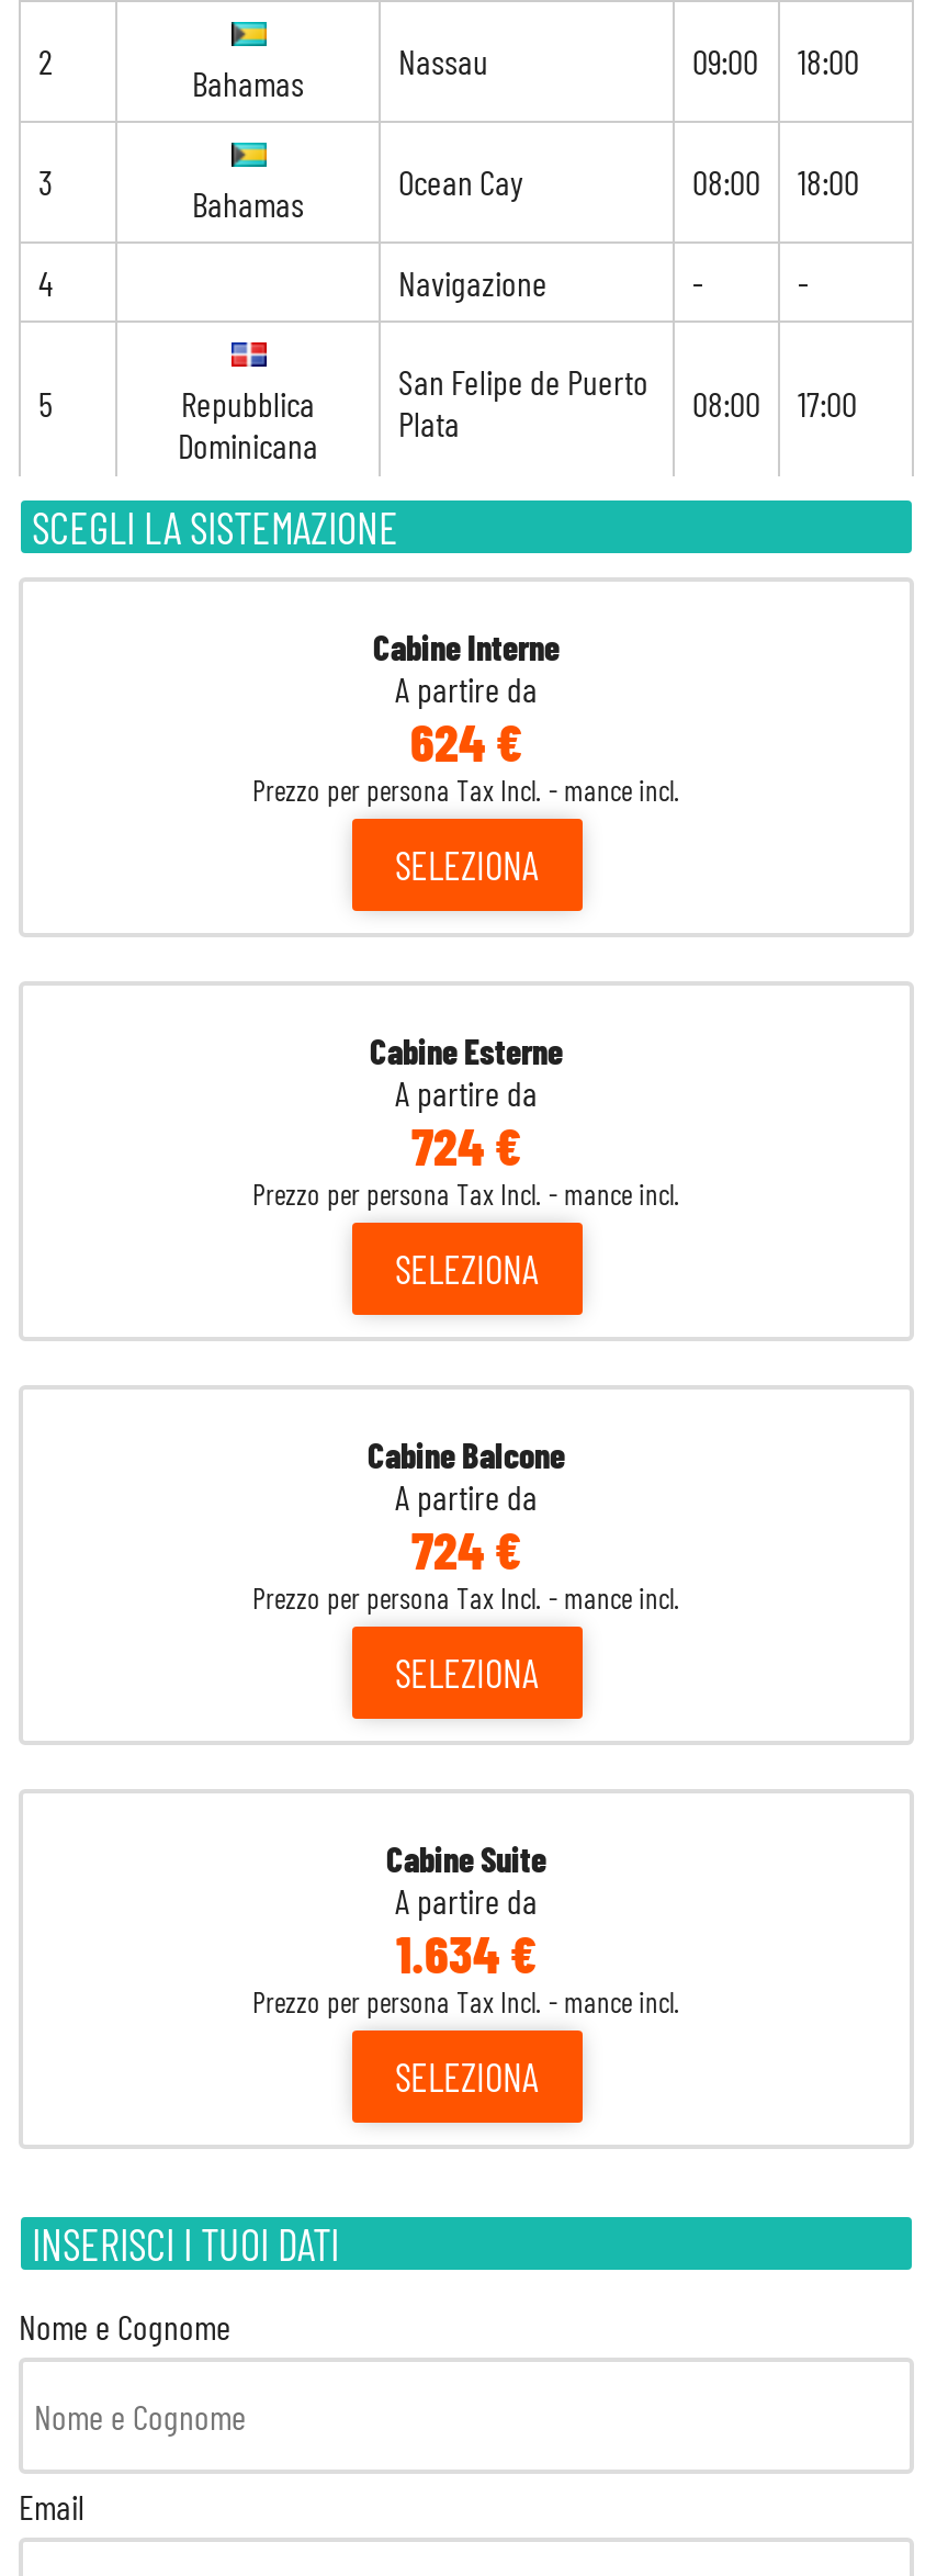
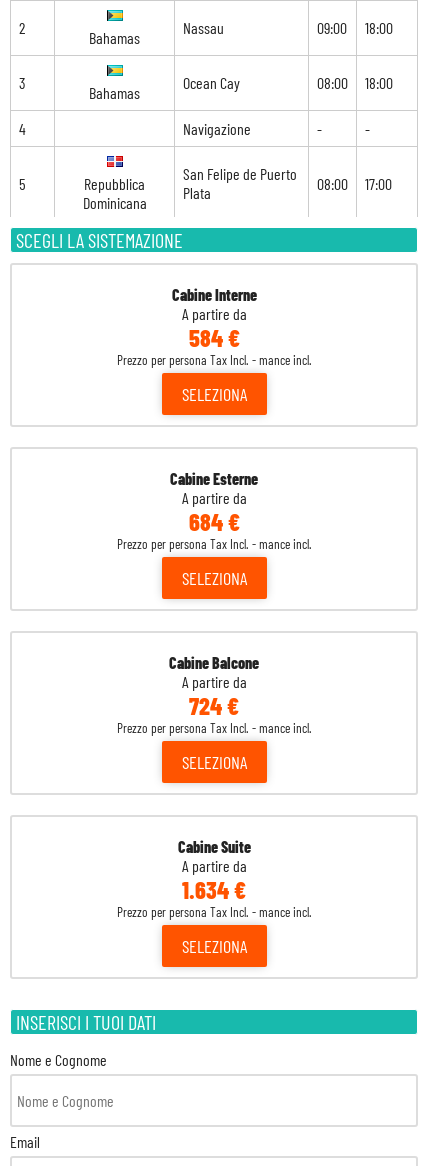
[410,709,522,773] 624 € -> [188,323,239,352] 584 €
[411,1113,521,1177] 724 € -> [188,507,239,536] 684 €

